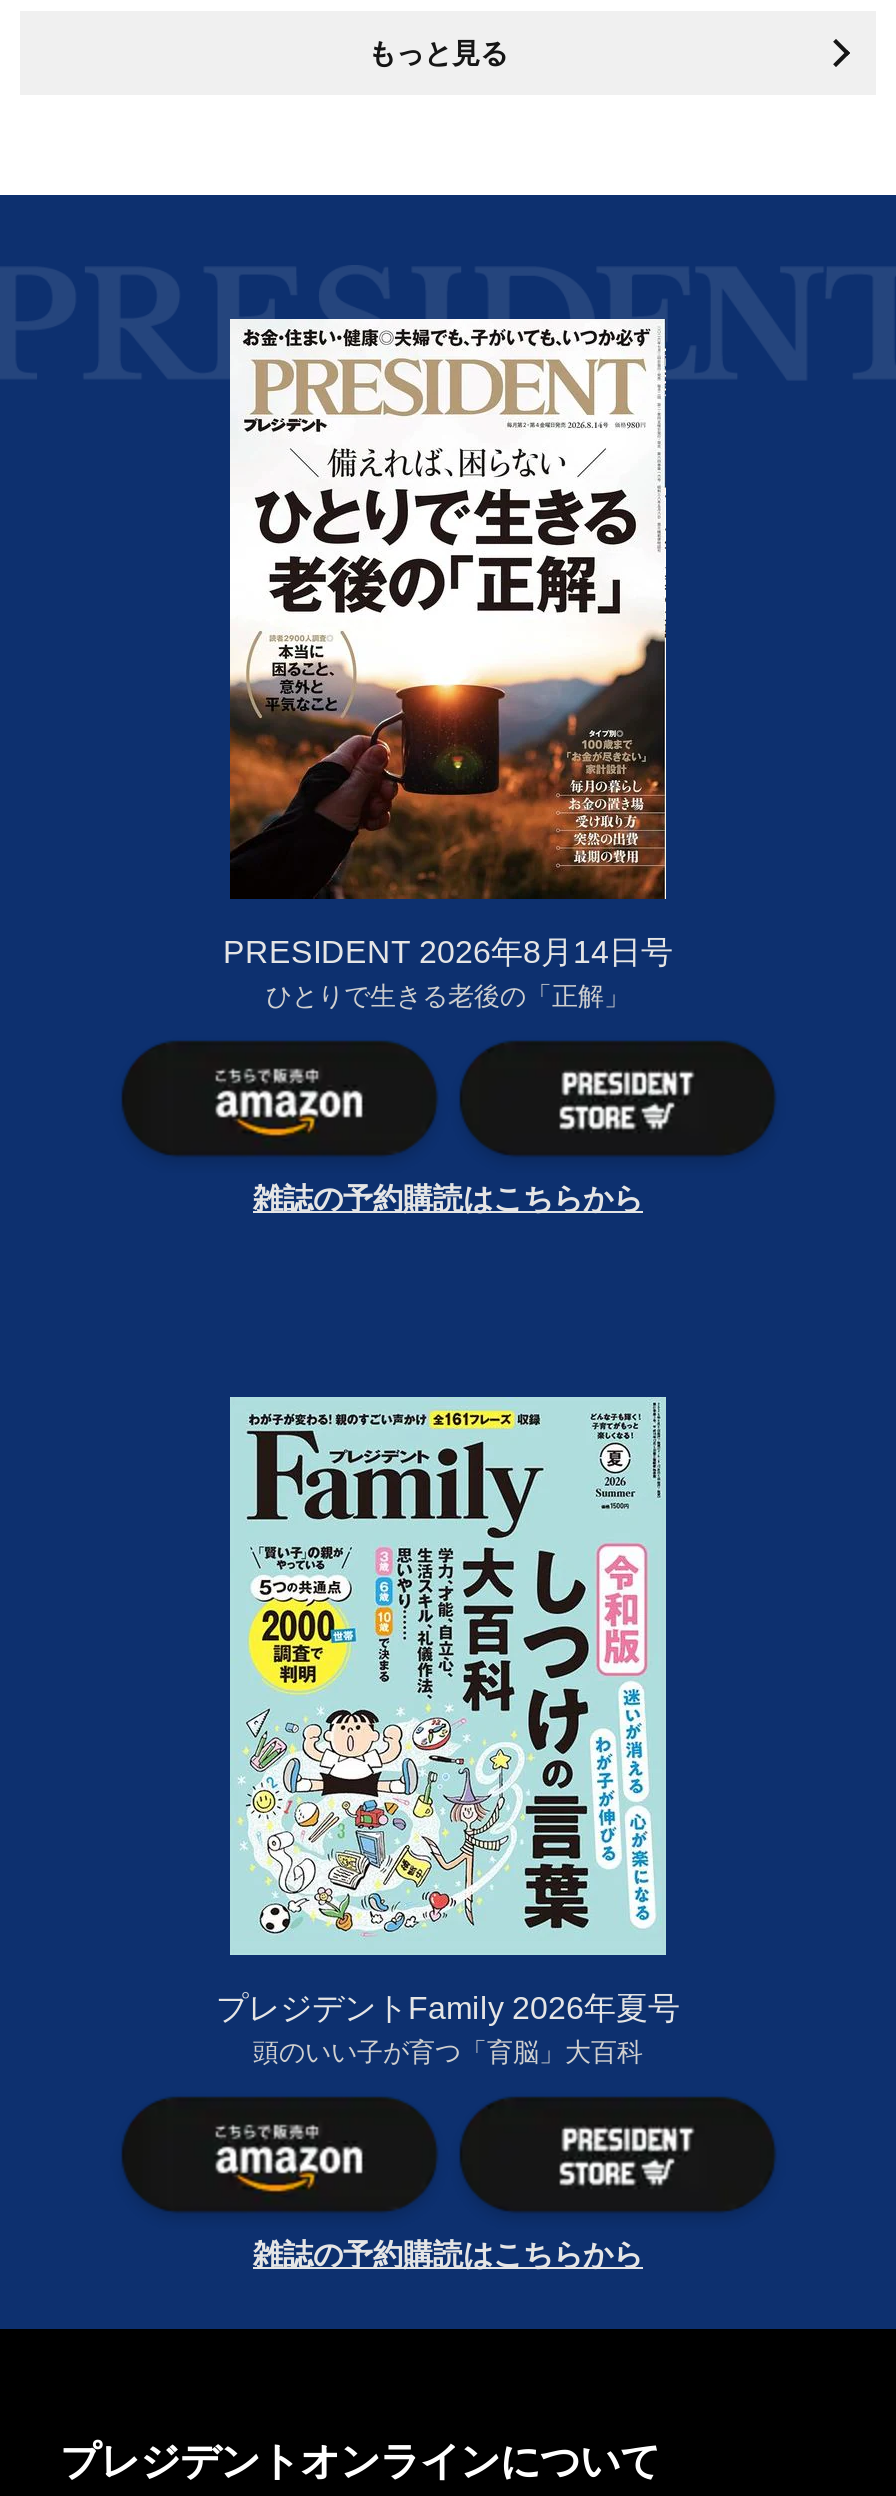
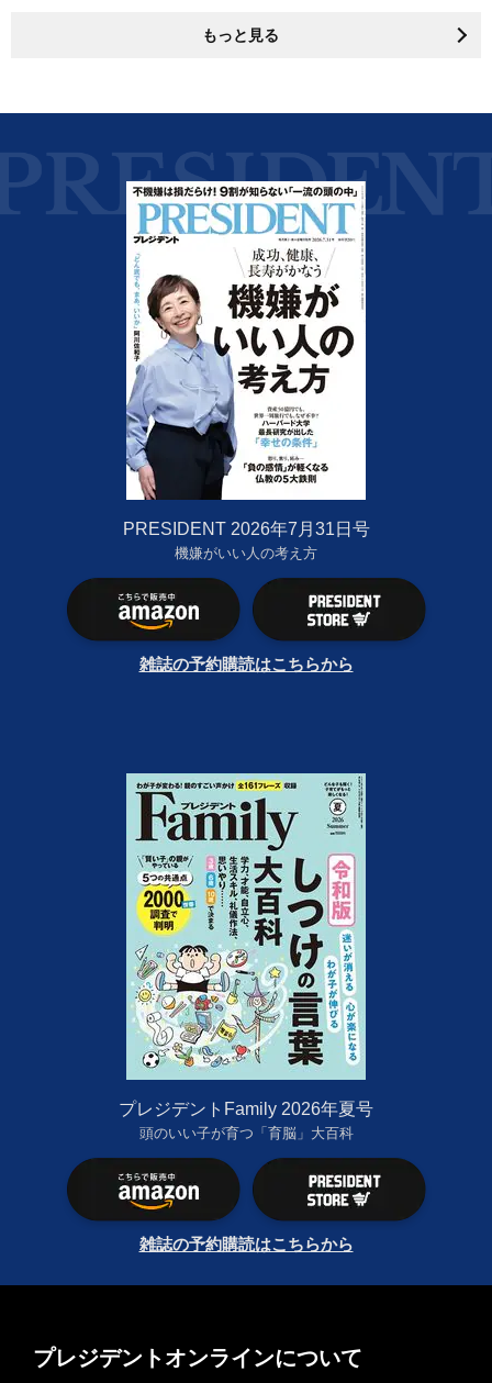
[223,325,673,1011] [image] | PRESIDENT 2026年8月14日号 | ひとりで生きる老後の「正解」 -> [122,185,370,561] [image] | PRESIDENT 2026年7月31日号 | 機嫌がいい人の考え方

